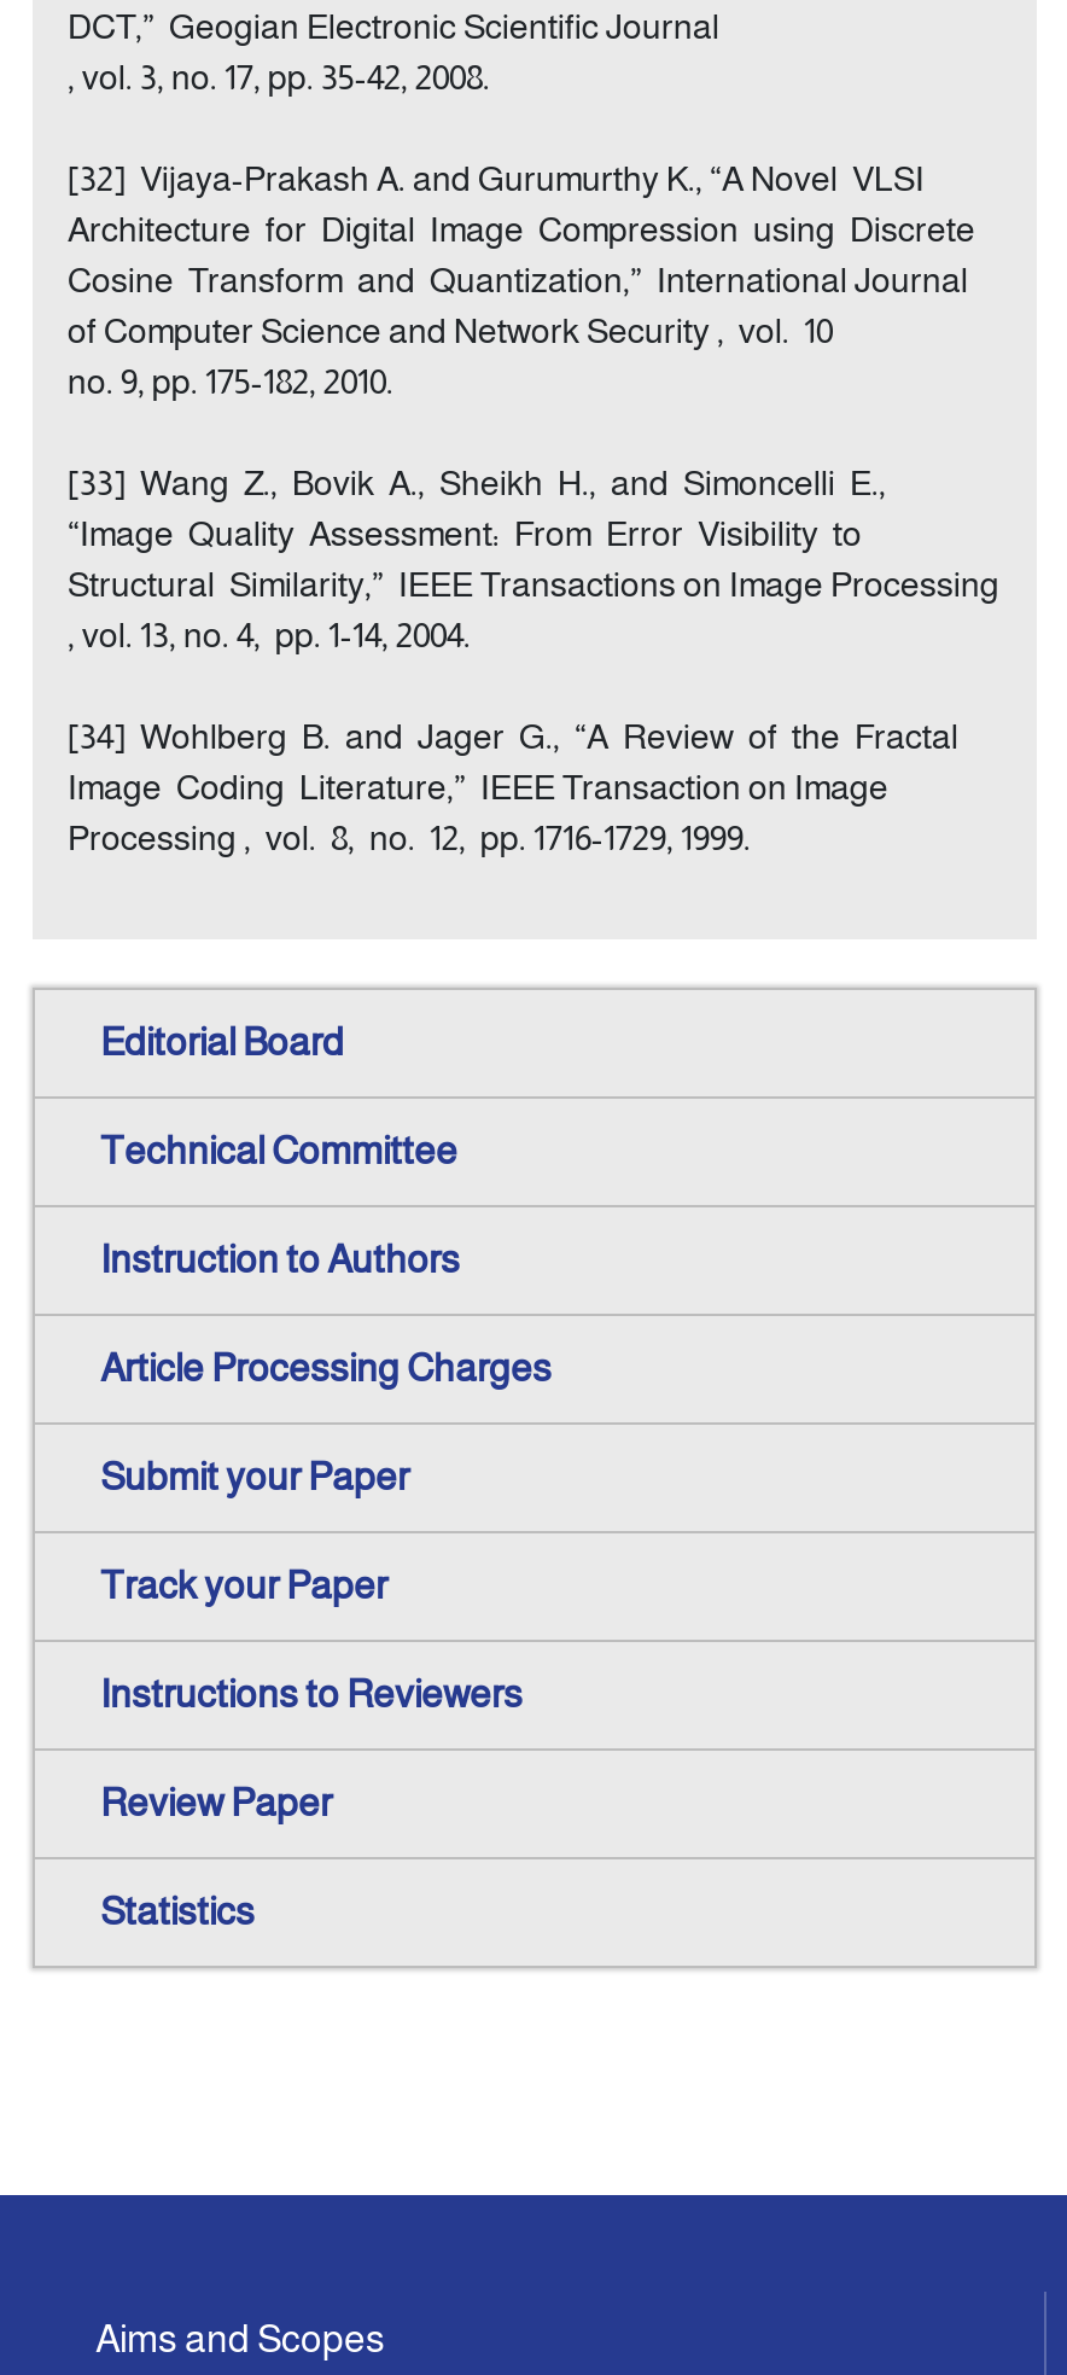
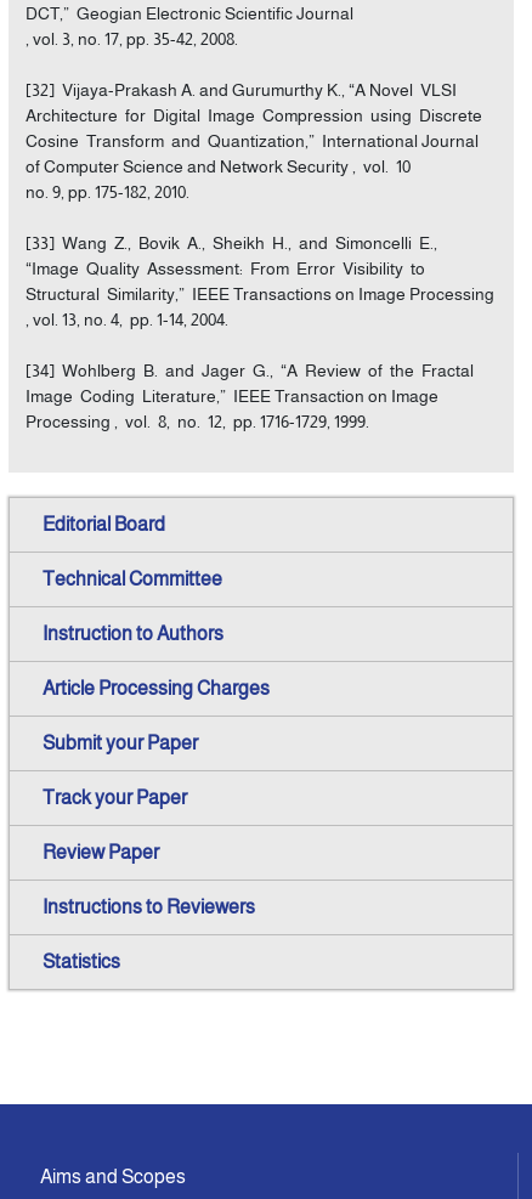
moved [100,1672,523,1713] -> [43,896,255,917]: Instructions to Reviewers
moved [100,1781,332,1822] -> [43,841,159,862]: Review Paper

